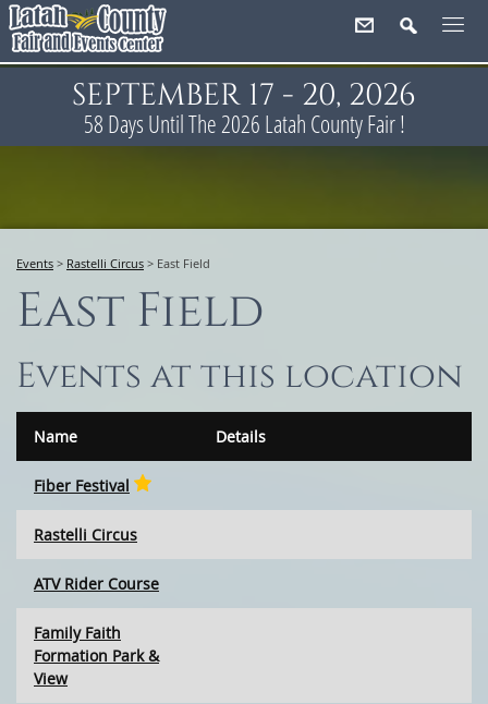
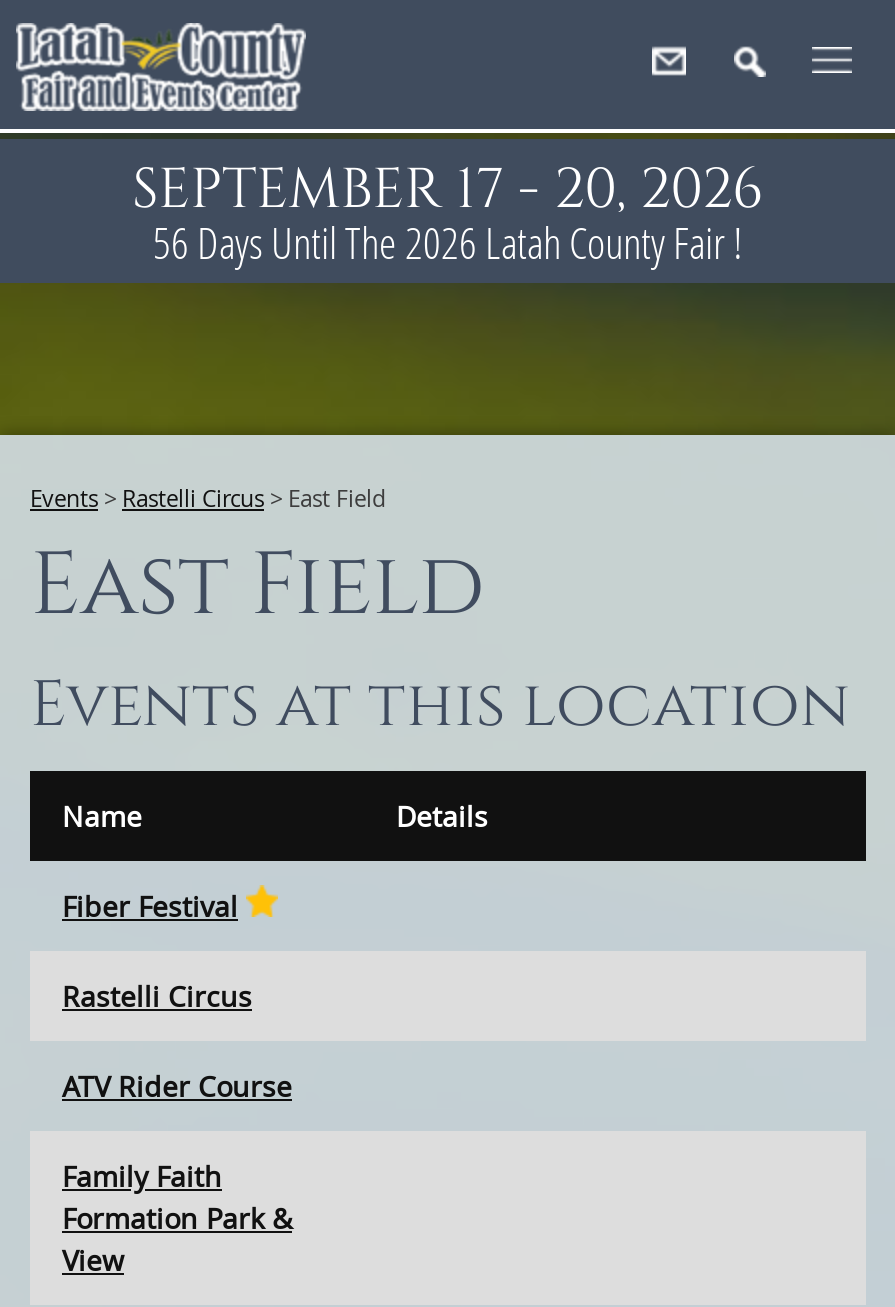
[83,107,405,139] 58 Days Until The 2026 Latah County Fair ! -> [153,211,743,271] 56 Days Until The 2026 Latah County Fair !

